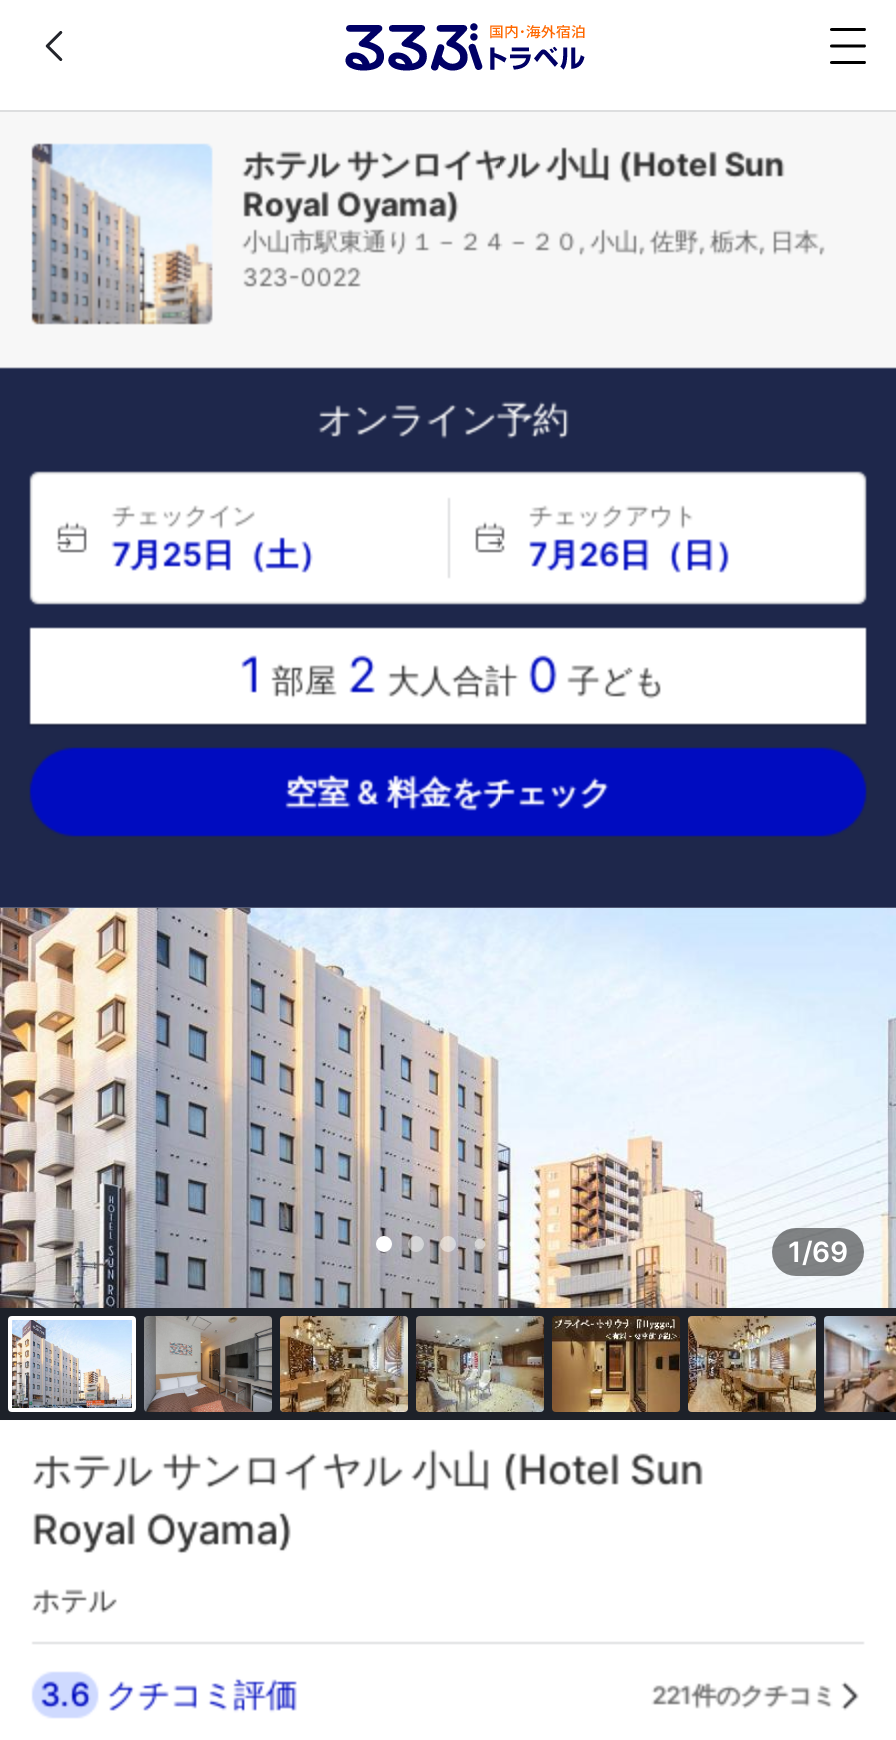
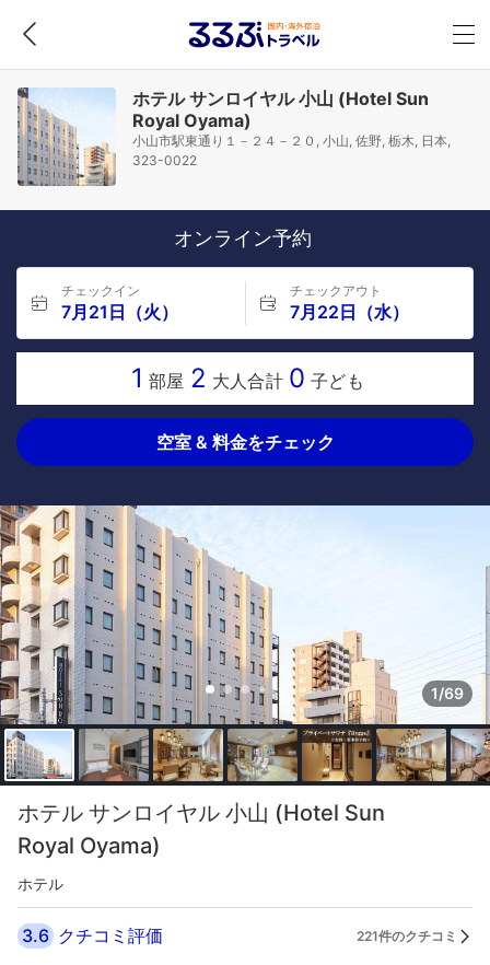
[112,534,330,574] 7月25日（土） -> [61,301,178,323] 7月21日（火）
[529,534,747,574] 7月26日（日） -> [289,301,409,323] 7月22日（水）

